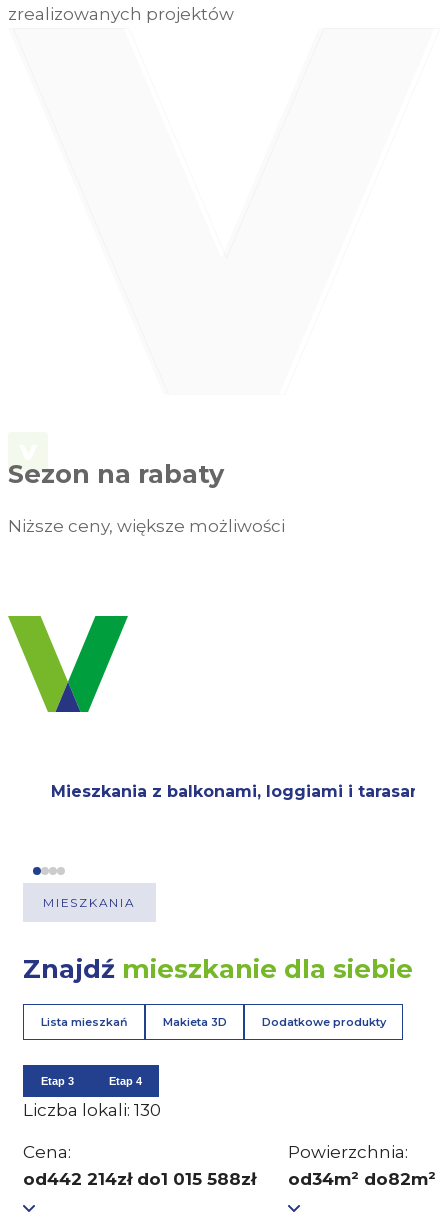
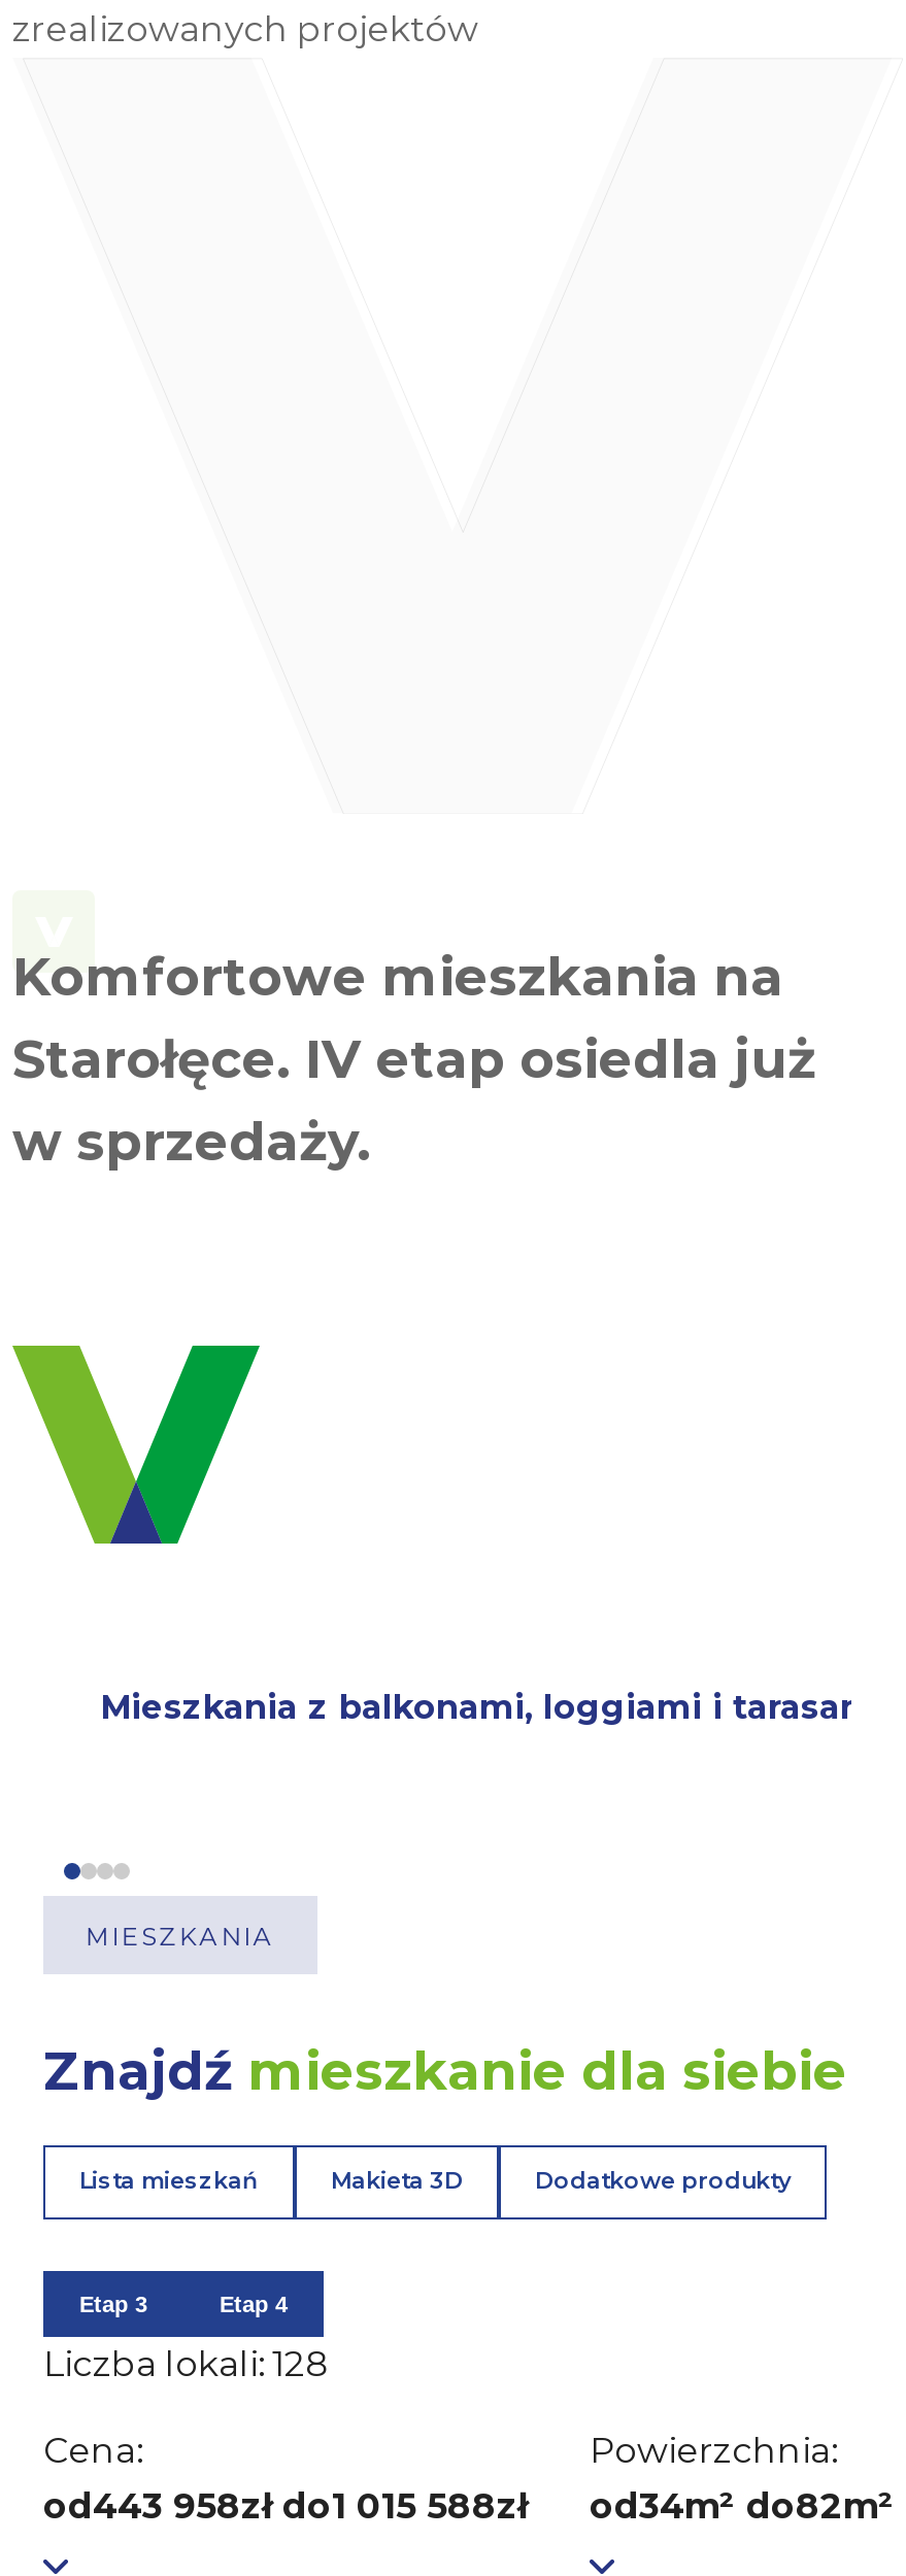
[8,458,285,536] Sezon na rabaty | Niższe ceny, większe możliwości -> [12,943,816,1172] Komfortowe mieszkania na | Starołęce. IV etap osiedla już | w sprzedaży.
[23,1100,161,1120] Liczba lokali: 130 -> [43,2343,328,2384] Liczba lokali: 128
[23,1169,256,1189] od442 214zł do1 015 588zł -> [43,2485,528,2526] od443 958zł do1 015 588zł

